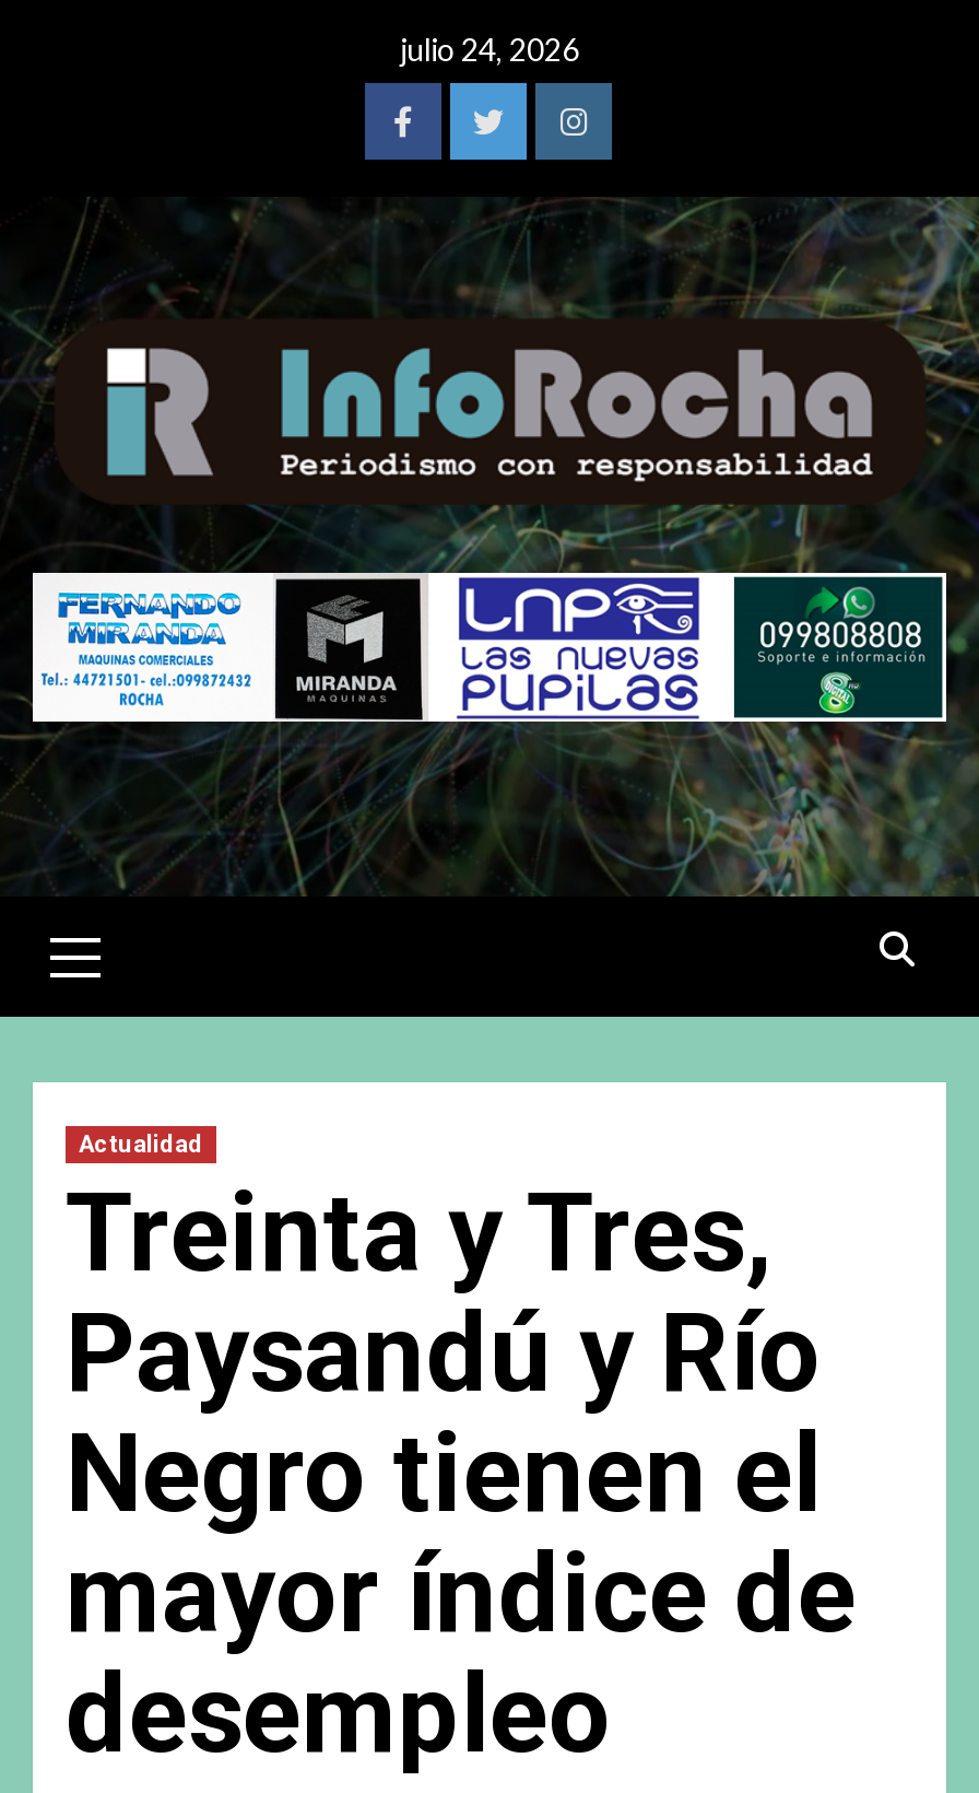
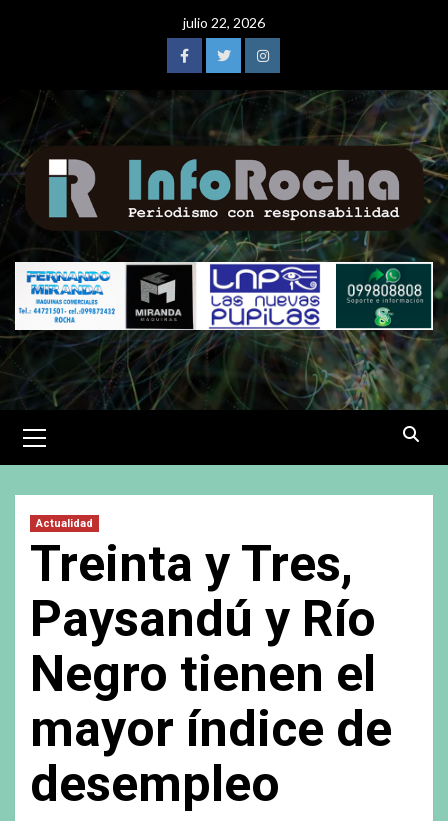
[400,31,579,68] julio 24, 2026 -> [183,14,265,31] julio 22, 2026

